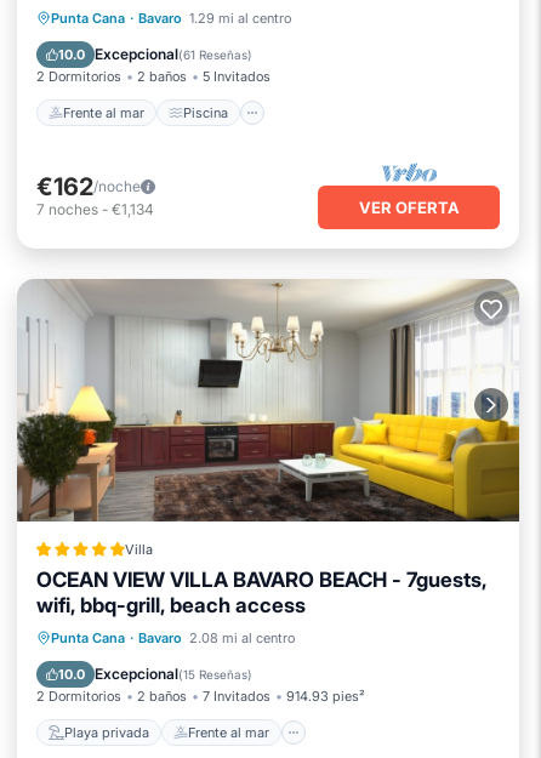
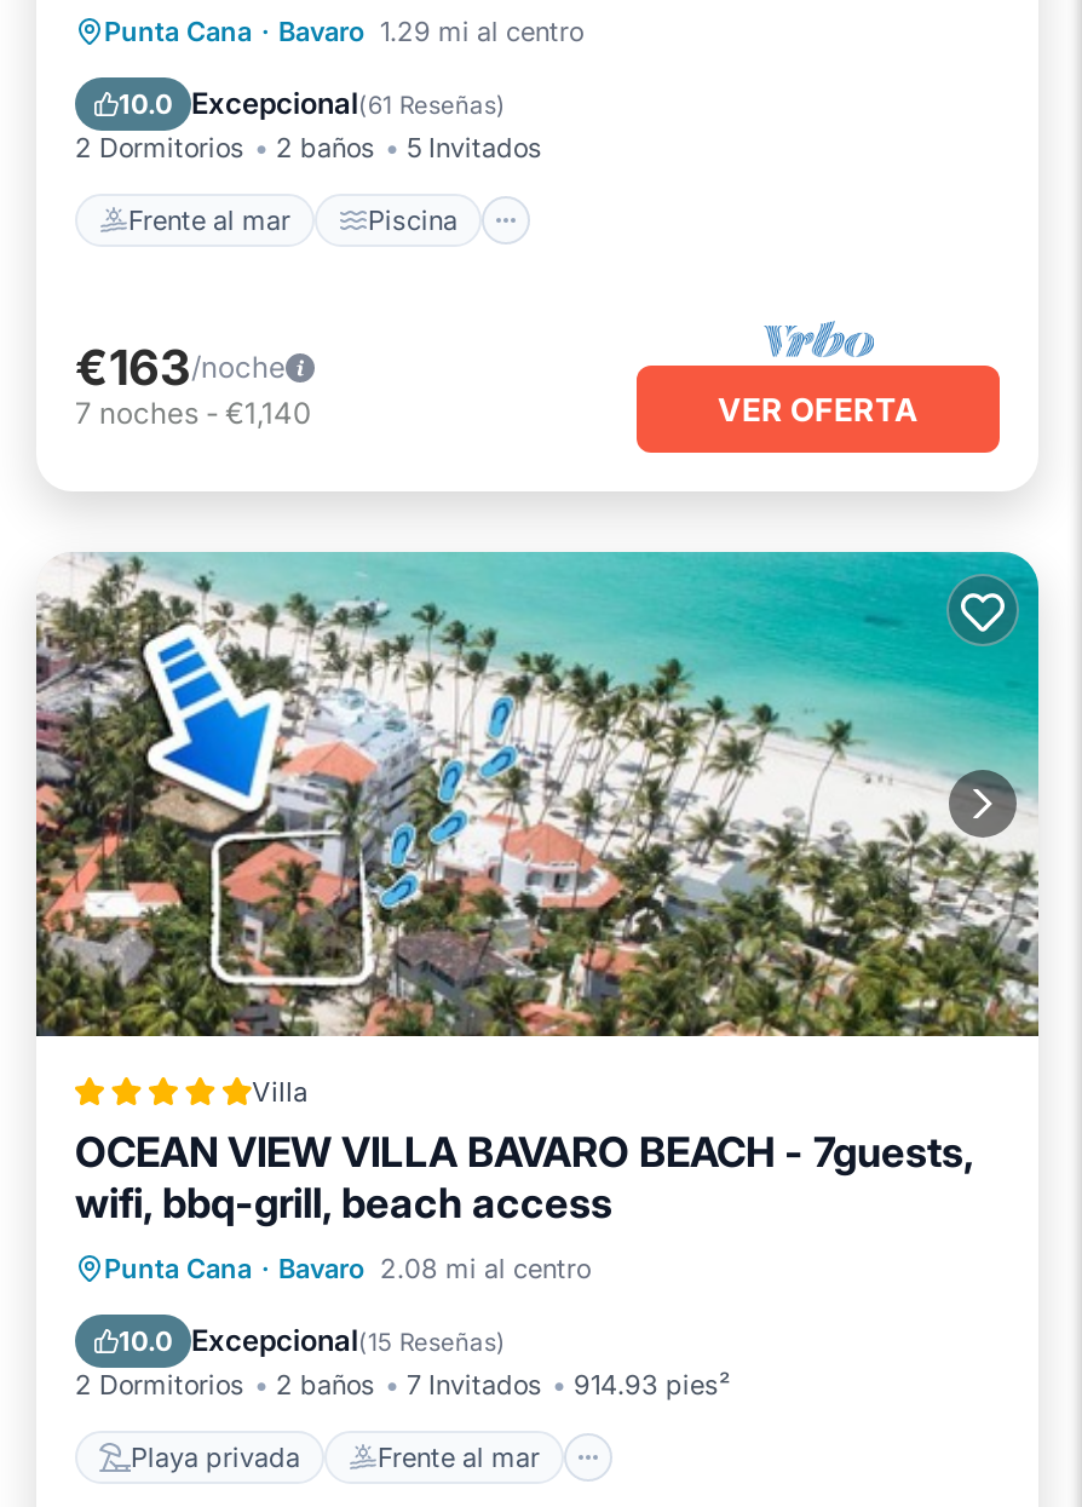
[36,172,141,201] €162/noche -> [75,338,286,396] €163/noche
[36,200,154,218] 7 noches - €1,134 -> [75,393,312,430] 7 noches - €1,140
[17,278,520,523] [image] -> [34,550,1041,1039] [image]

